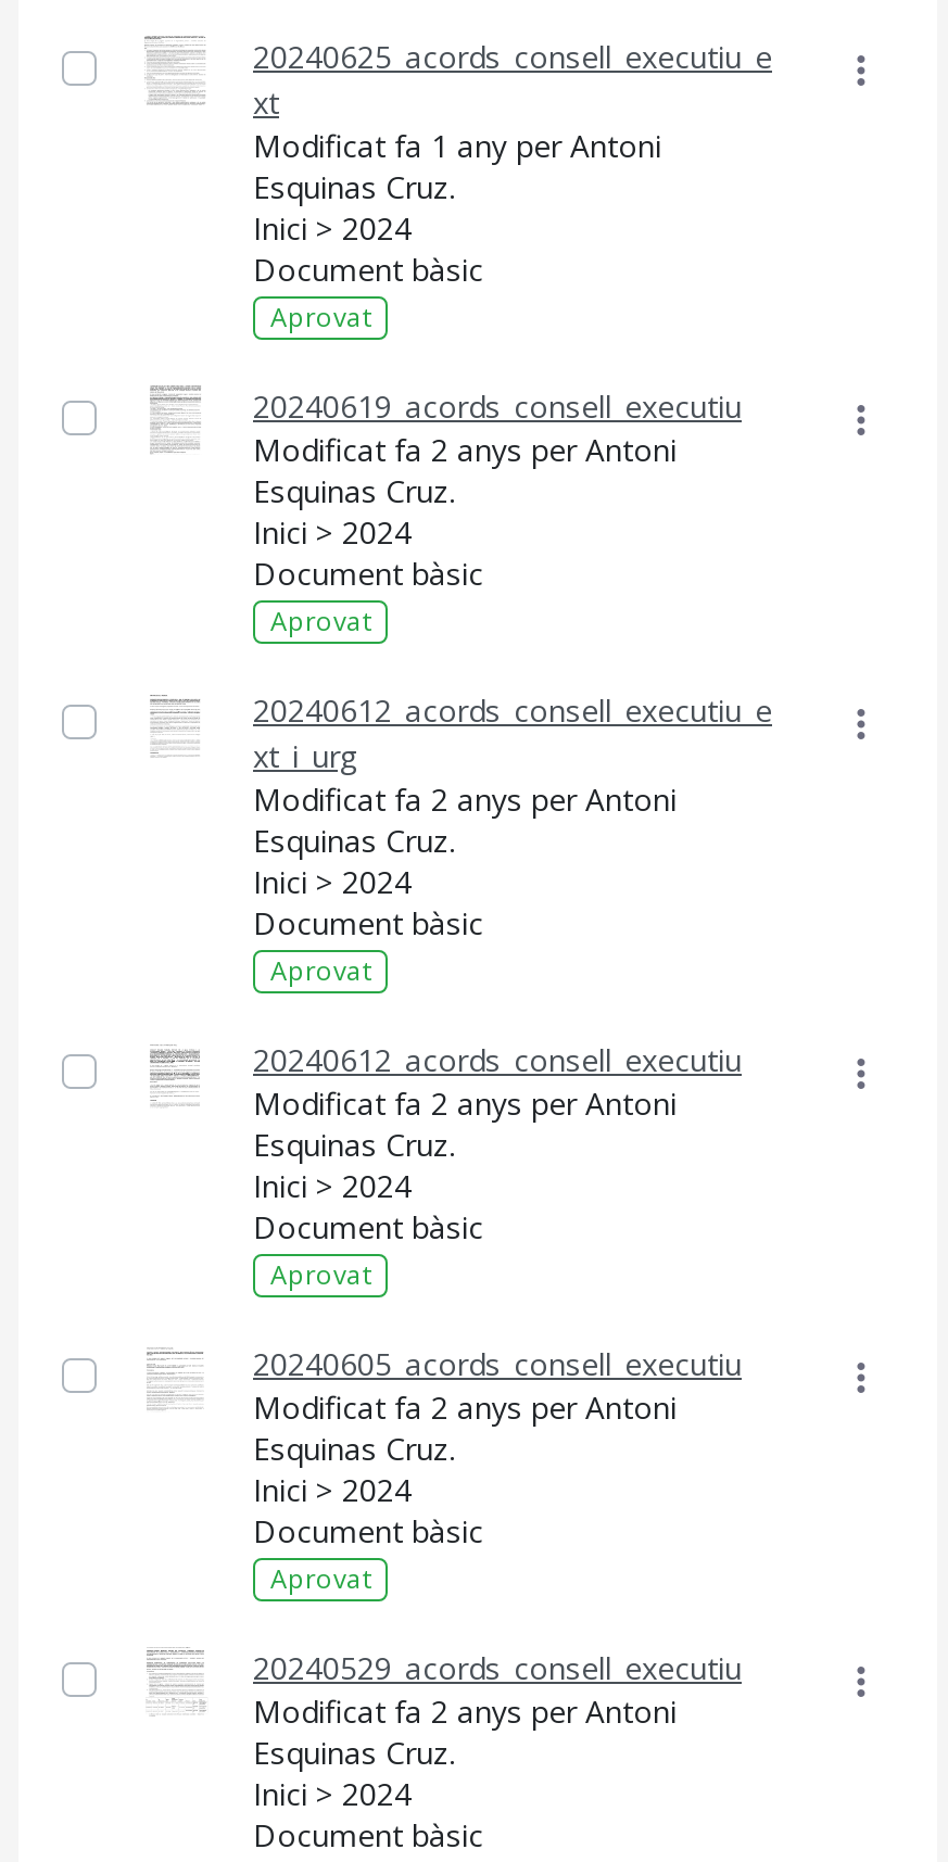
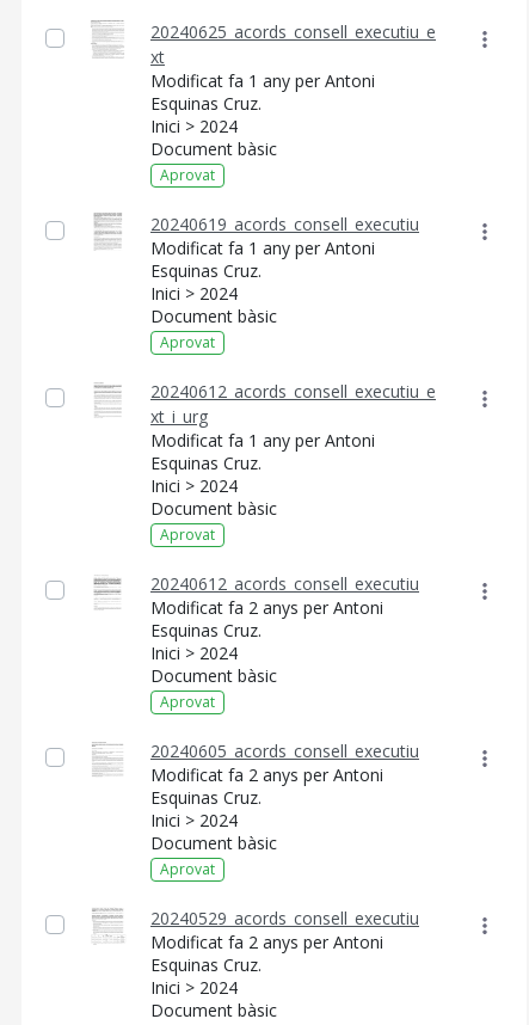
[253,429,677,470] Modificat fa 2 anys per Antoni -> [150,237,375,259] Modificat fa 1 any per Antoni
[253,778,677,820] Modificat fa 2 anys per Antoni -> [150,429,375,452] Modificat fa 1 any per Antoni

